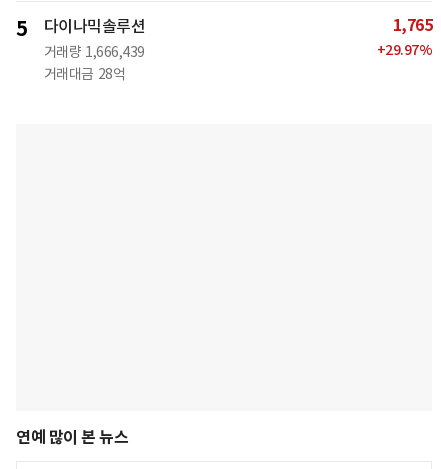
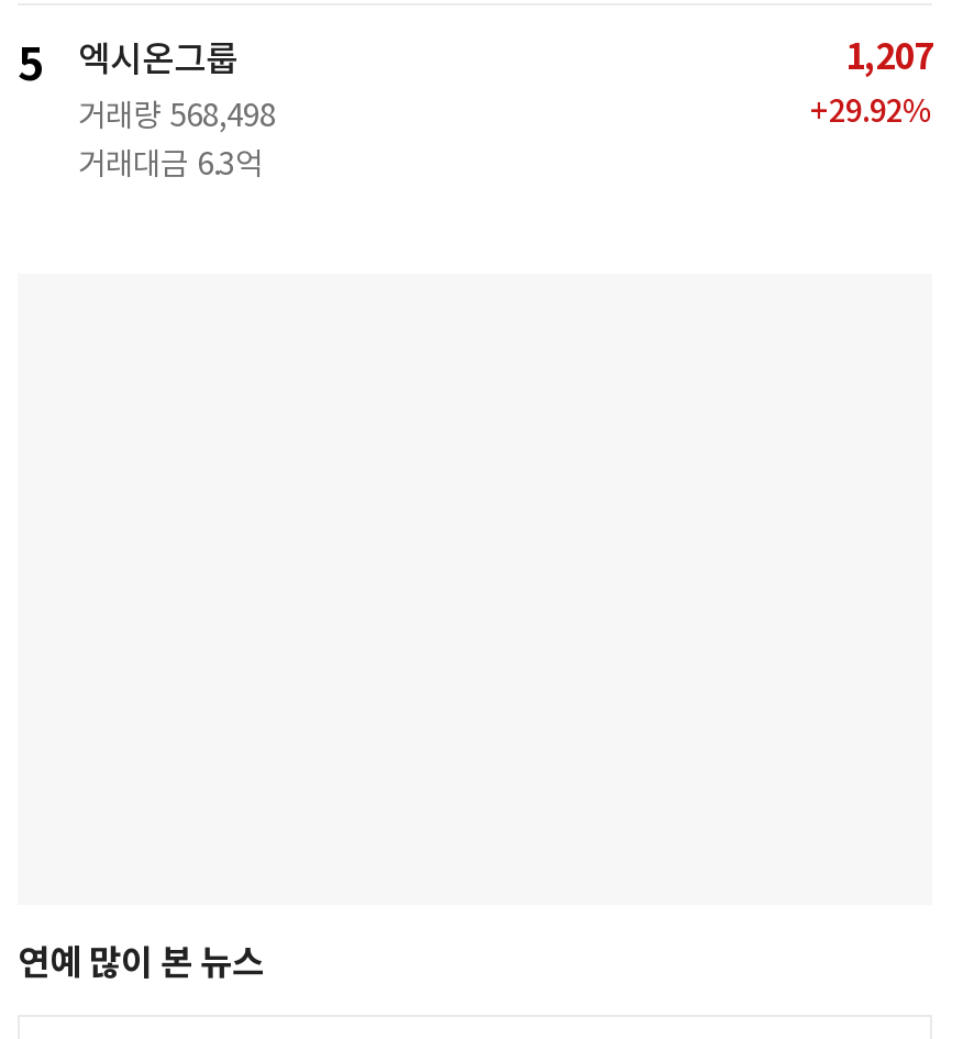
[43,16,145,83] 다이나믹솔루션 | 거래량 1,666,439 | 거래대금 28억 -> [78,36,276,183] 엑시온그룹 | 거래량 568,498 | 거래대금 6.3억
[376,15,432,59] 1,765 | +29.97% -> [810,33,932,130] 1,207 | +29.92%

